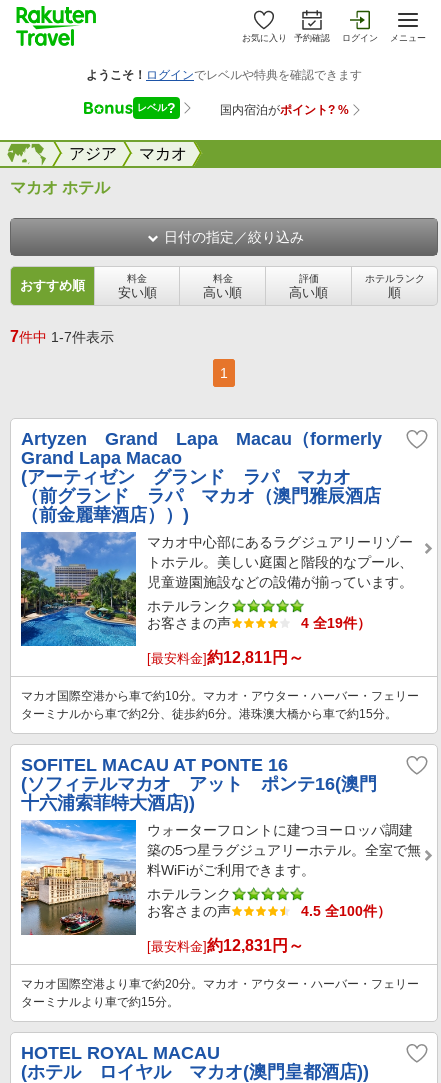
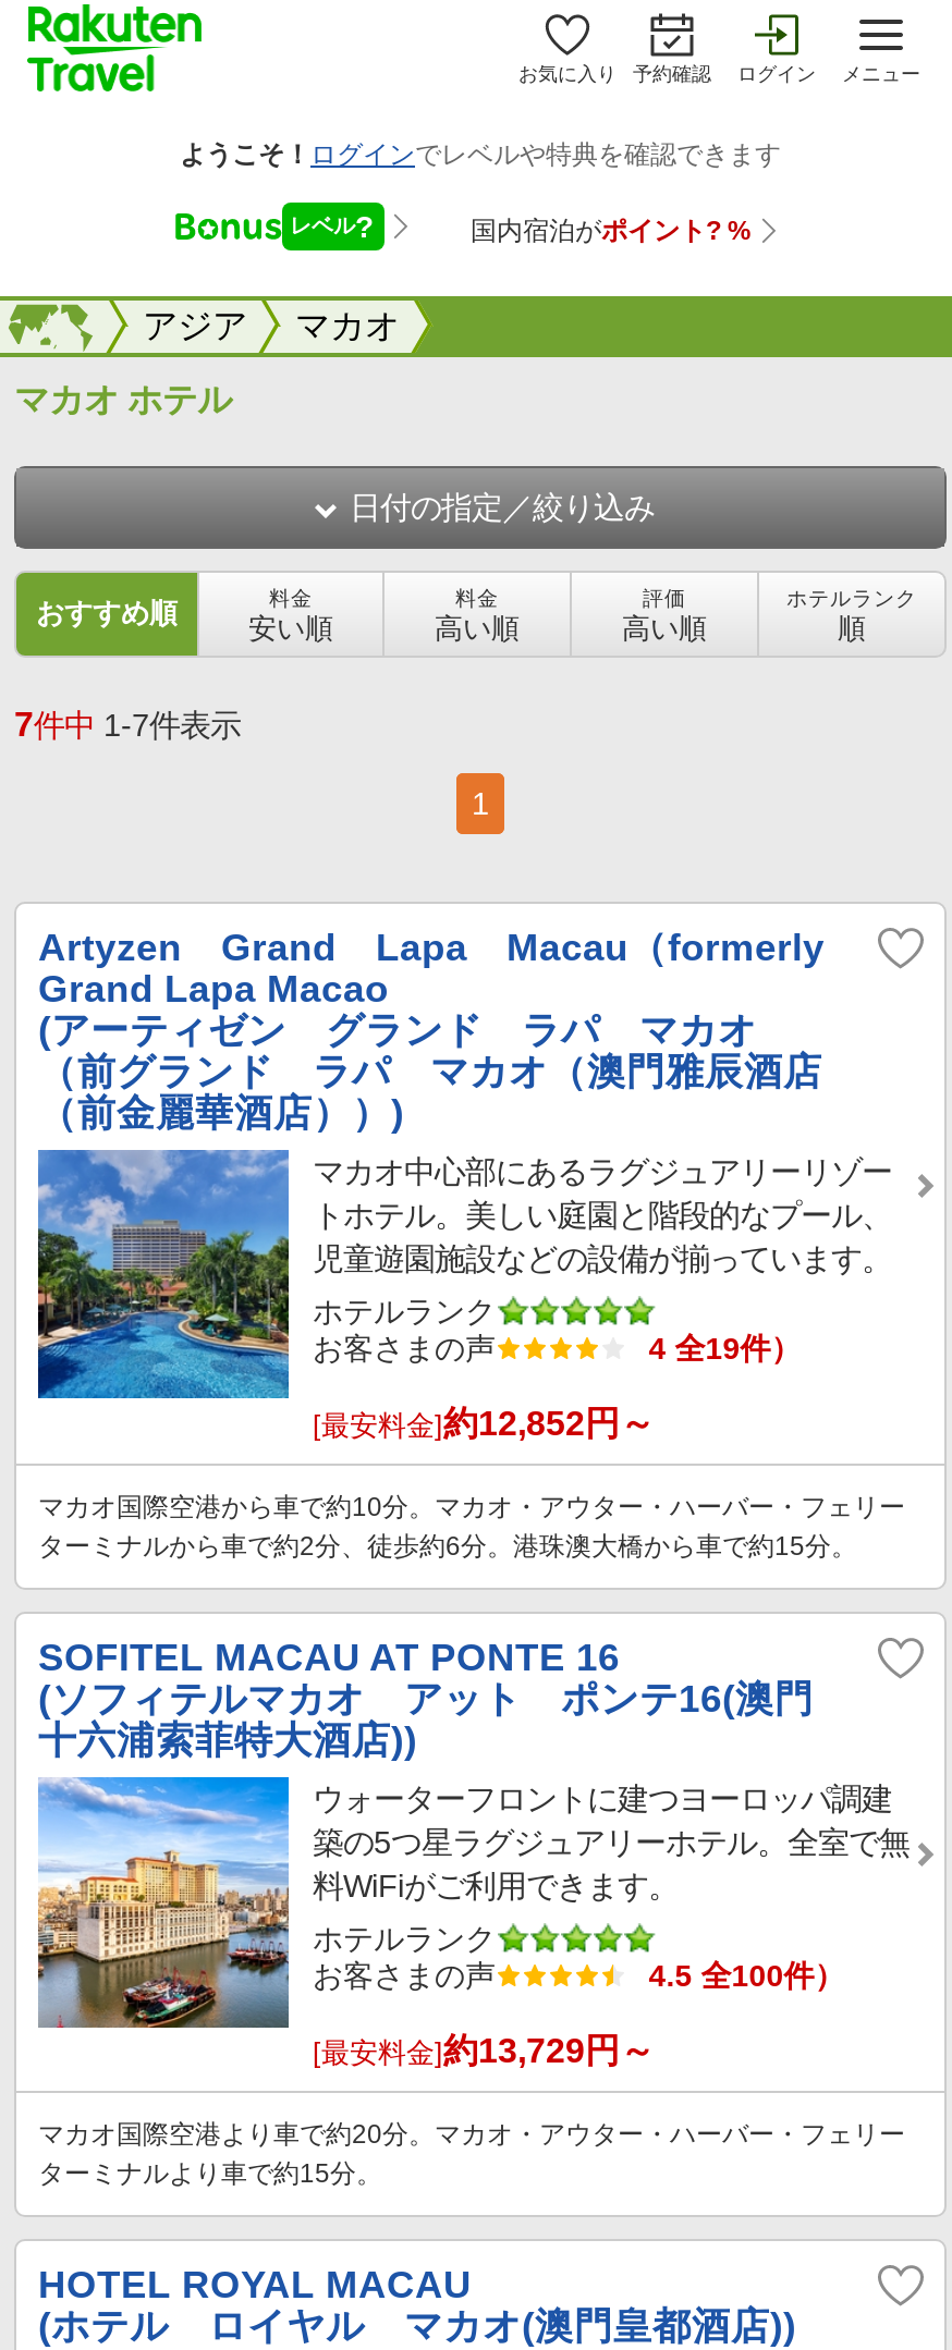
[147,649,304,666] [最安料金]約12,811円～ -> [313,1405,655,1442] [最安料金]約12,852円～
[147,937,304,954] [最安料金]約12,831円～ -> [313,2032,655,2069] [最安料金]約13,729円～

